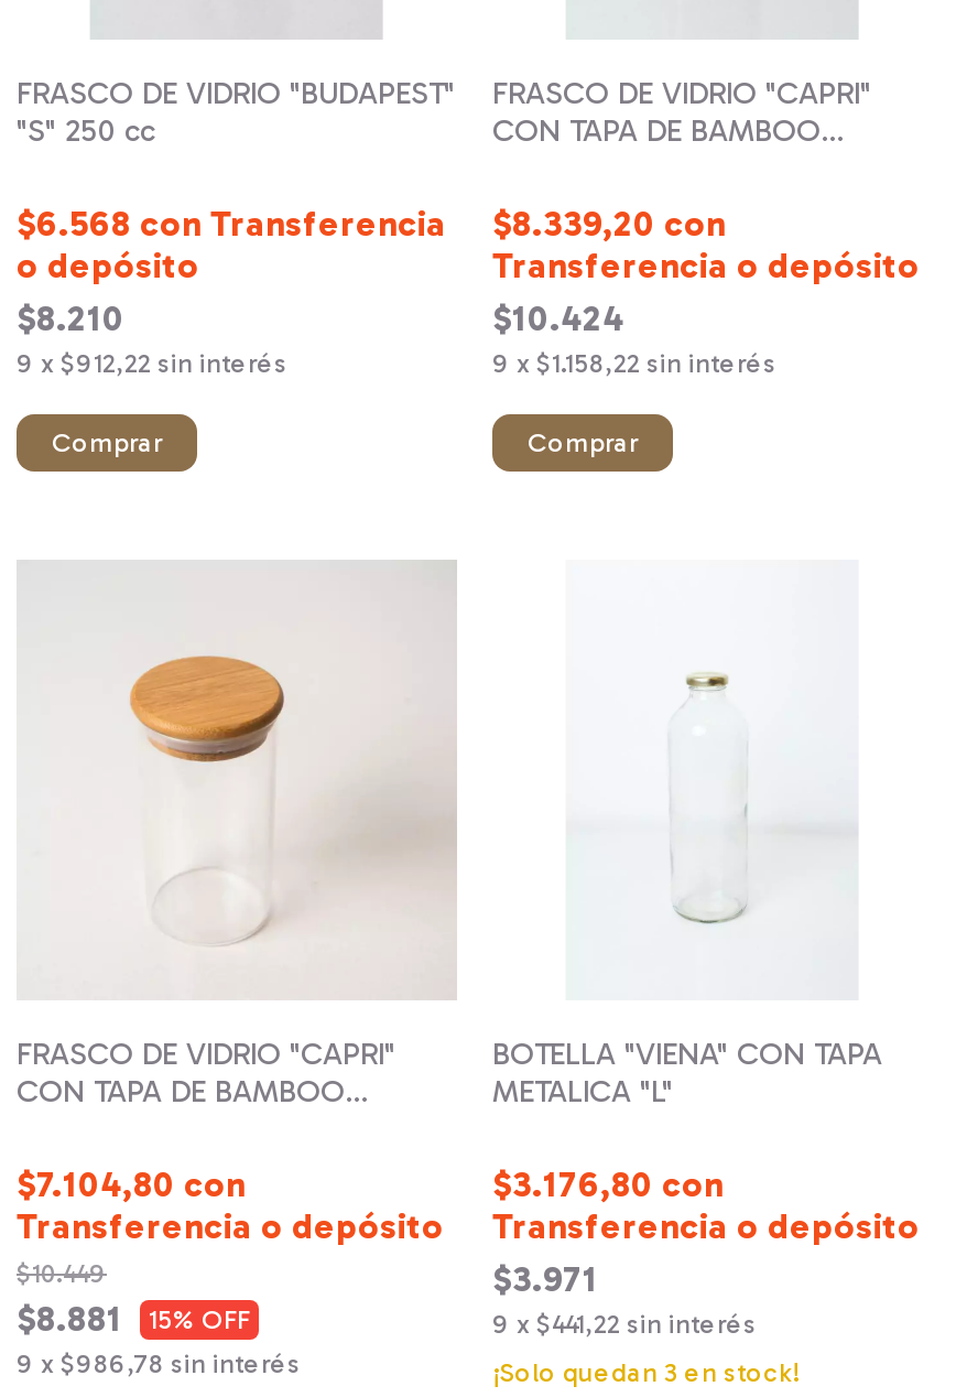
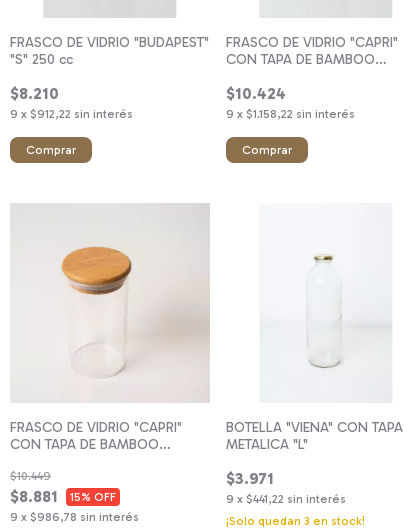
[17,203,446,286] $6.568 con Transferencia | o depósito -> none
[492,203,920,286] $8.339,20 con | Transferencia o depósito -> none
[17,1163,444,1247] $7.104,80 con | Transferencia o depósito -> none
[492,1163,920,1247] $3.176,80 con | Transferencia o depósito -> none

